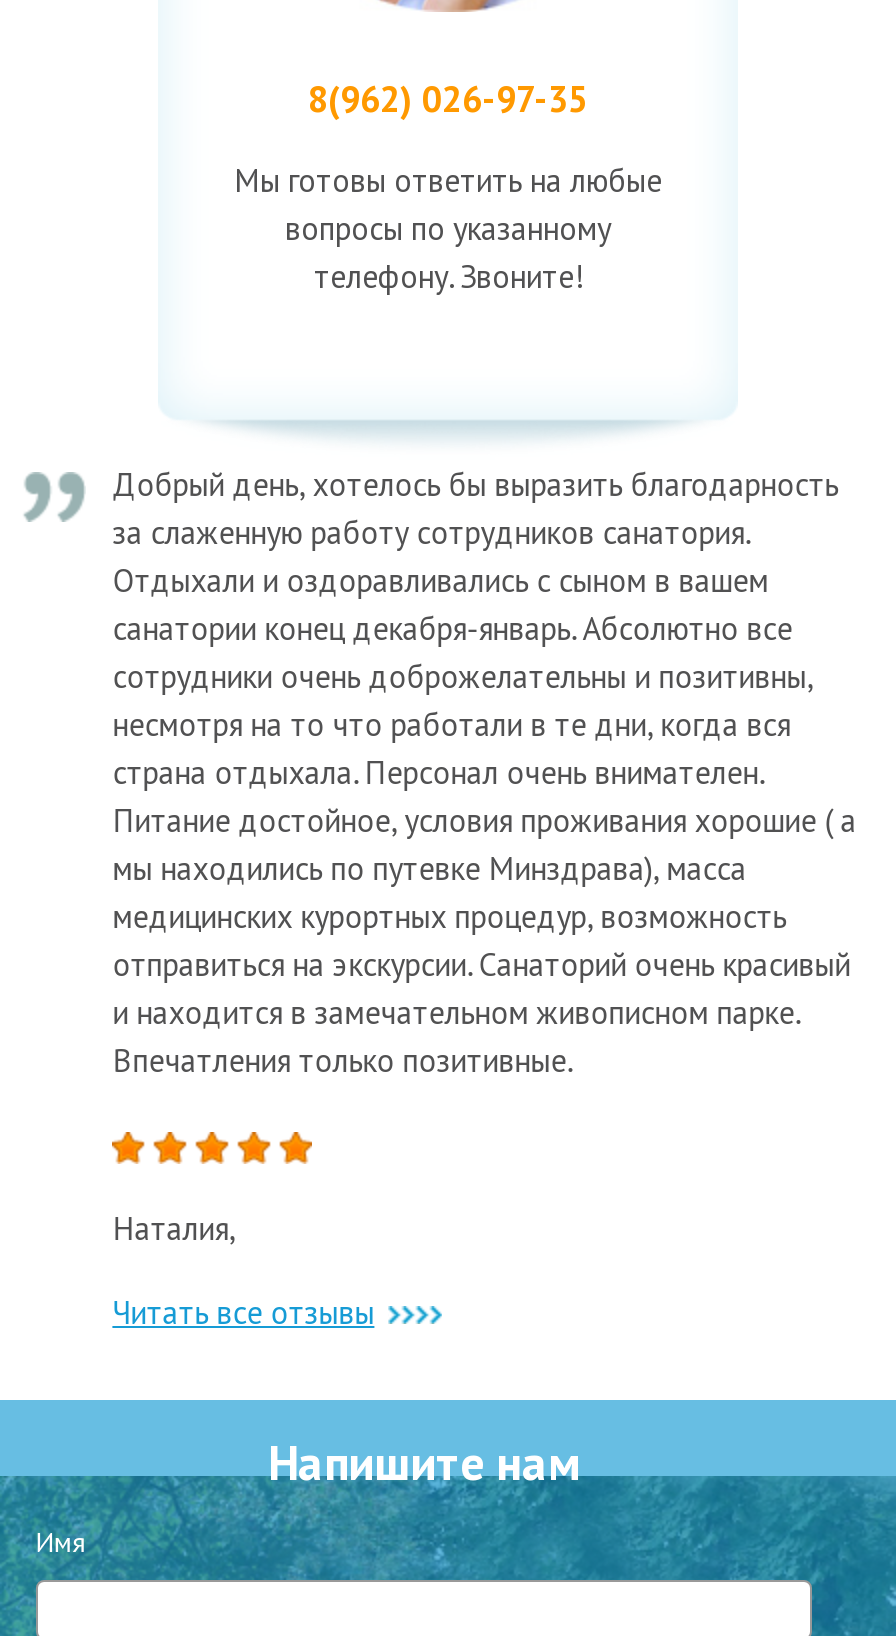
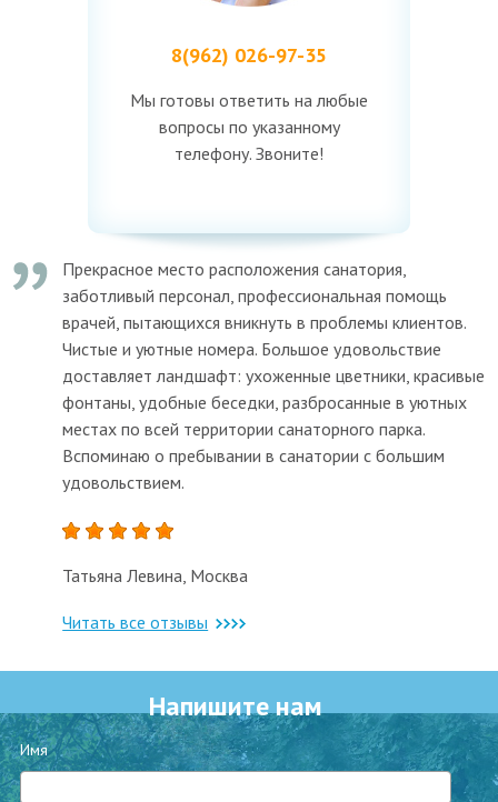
[112,464,856,1080] Добрый день, хотелось бы выразить благодарность | за слаженную работу сотрудников санатория. | Отдыхали и оздоравливались с сыном в вашем | санатории конец декабря-январь. Абсолютно все | сотрудники очень доброжелательны и позитивны, | несмотря на то что работали в те дни, когда вся | страна отдыхала. Персонал очень внимателен. | Питание достойное, условия проживания хорошие ( а | мы находились по путевке Минздрава), масса | медицинских курортных процедур, возможность | отправиться на экскурсии. Санаторий очень красивый | и находится в замечательном живописном парке. | Впечатления только позитивные. -> [62,258,485,493] Прекрасное место расположения санатория, | заботливый персонал, профессиональная помощь | врачей, пытающихся вникнуть в проблемы клиентов. | Чистые и уютные номера. Большое удовольствие | доставляет ландшафт: ухоженные цветники, красивые | фонтаны, удобные беседки, разбросанные в уютных | местах по всей территории санаторного парка. | Вспоминаю о пребывании в санатории с большим | удовольствием.
[112,1208,236,1248] Наталия, -> [62,564,248,586] Татьяна Левина, Москва

